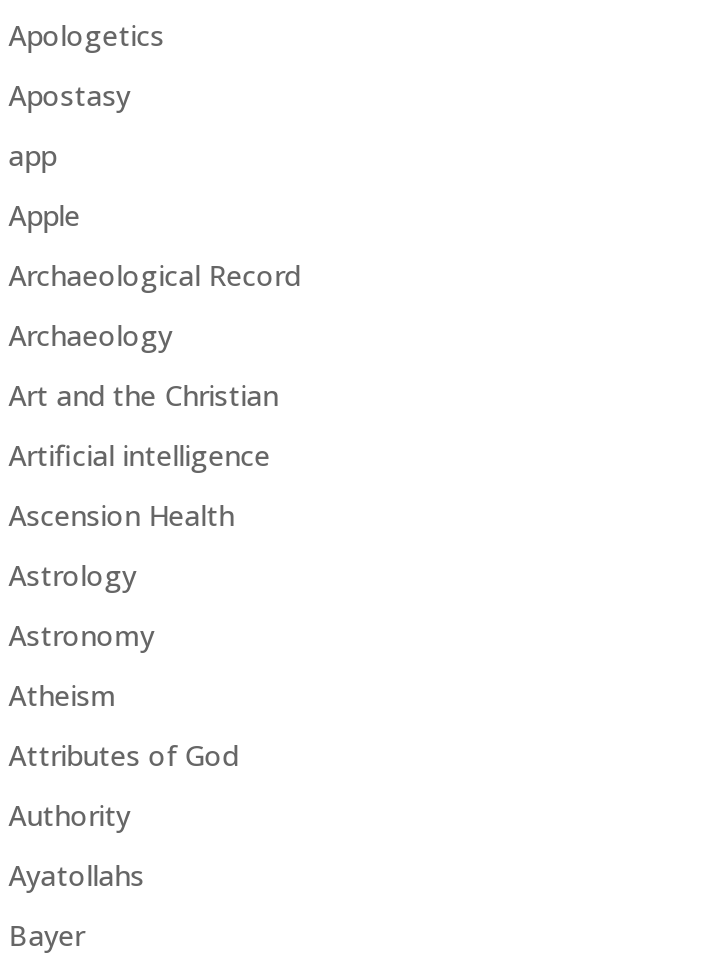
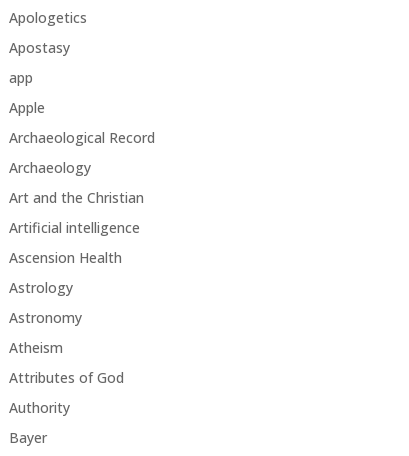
[9,856,145,894] Ayatollahs -> none

